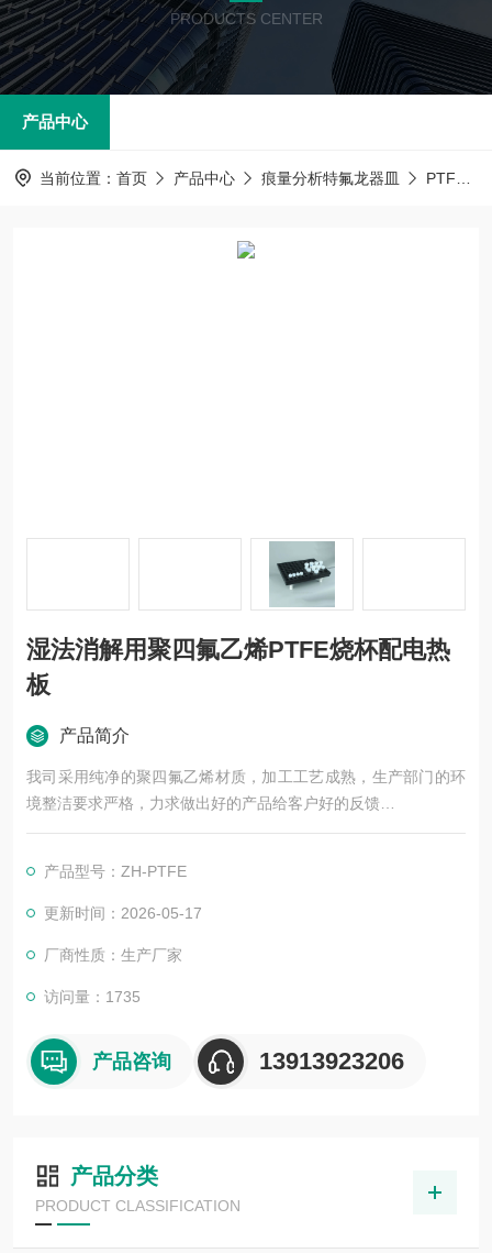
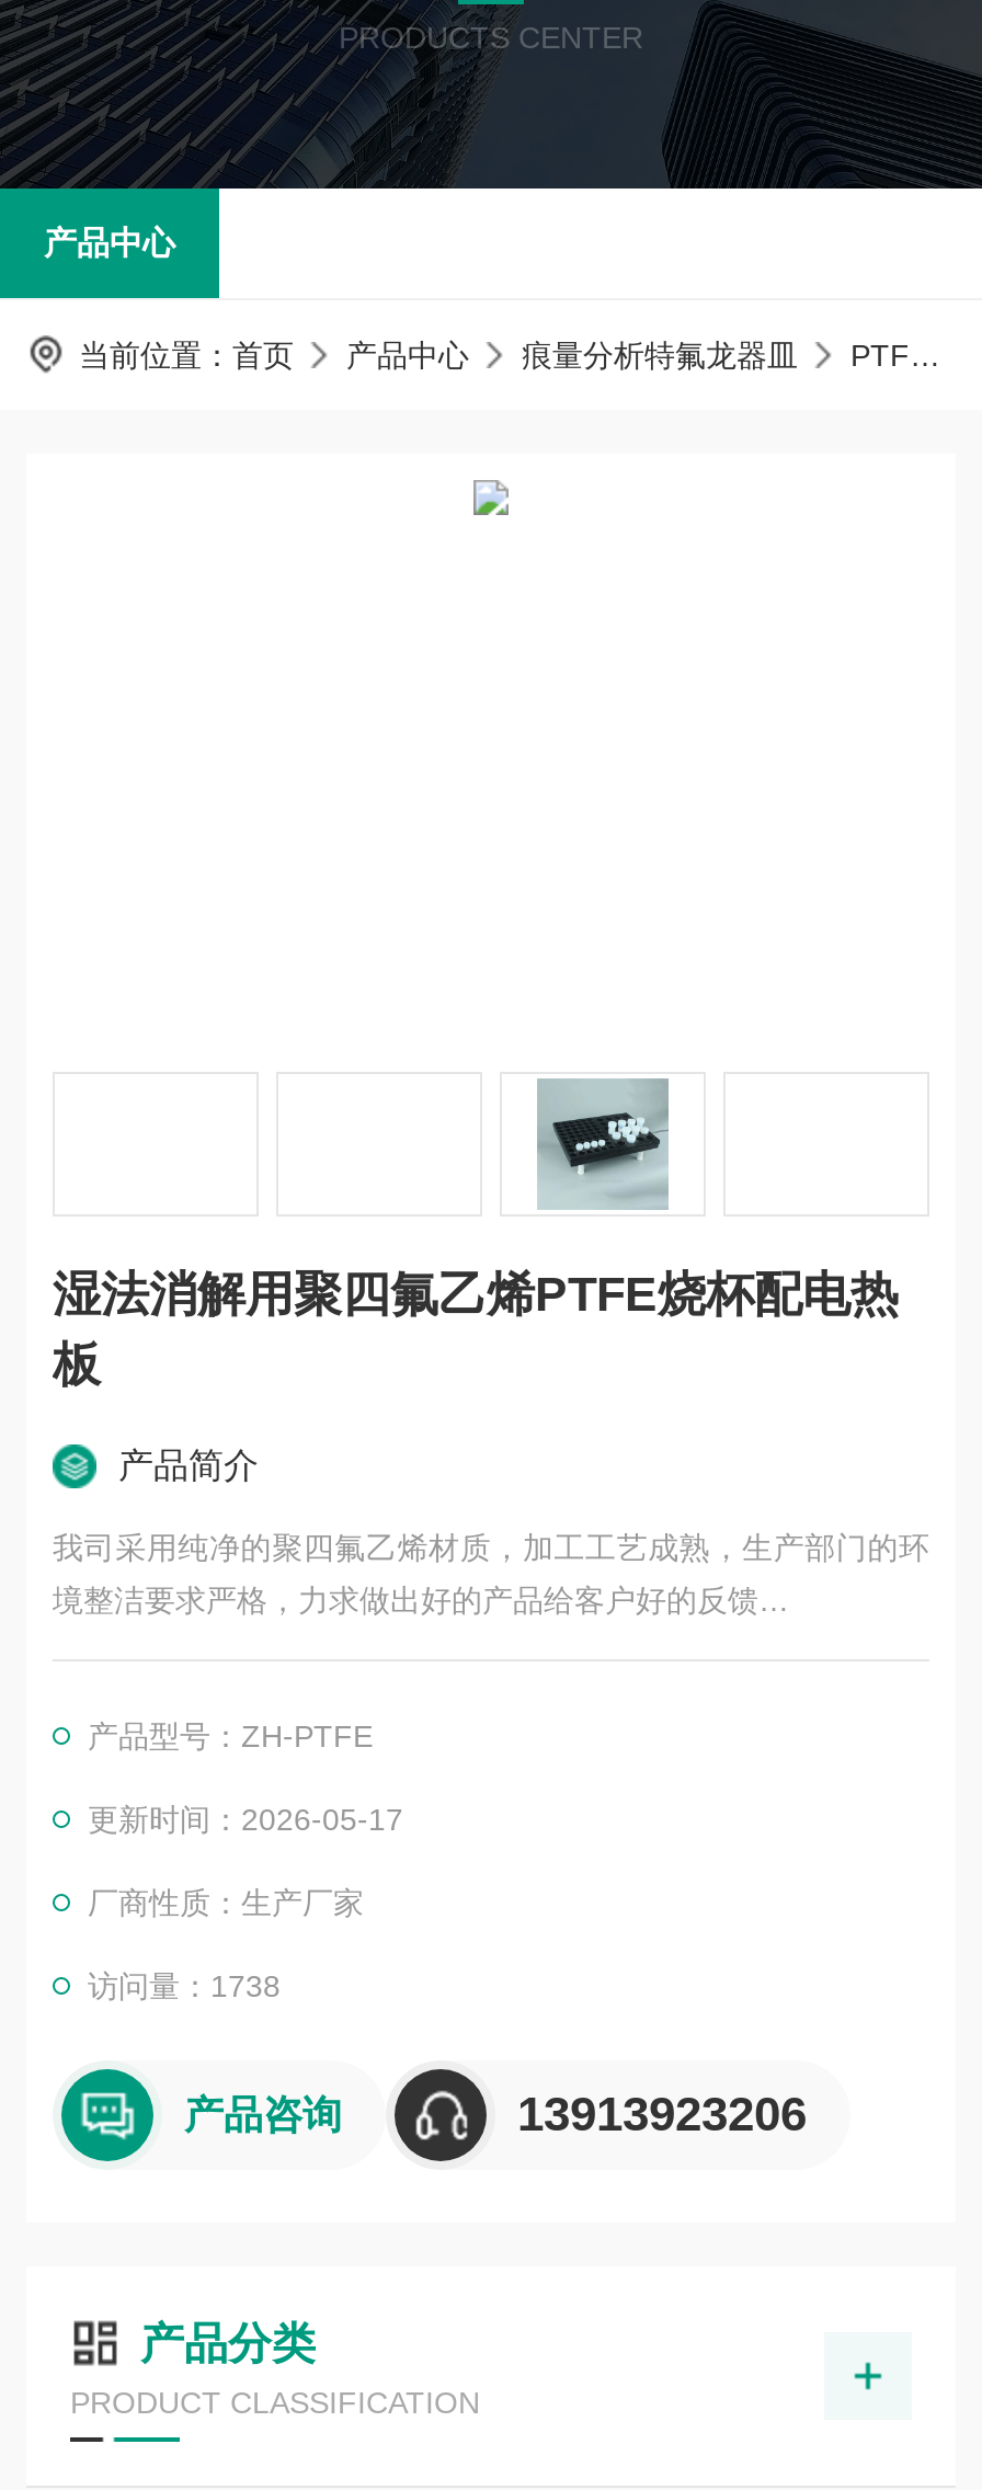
[44,988,141,1005] 访问量：1735 -> [88,1968,281,2003] 访问量：1738

